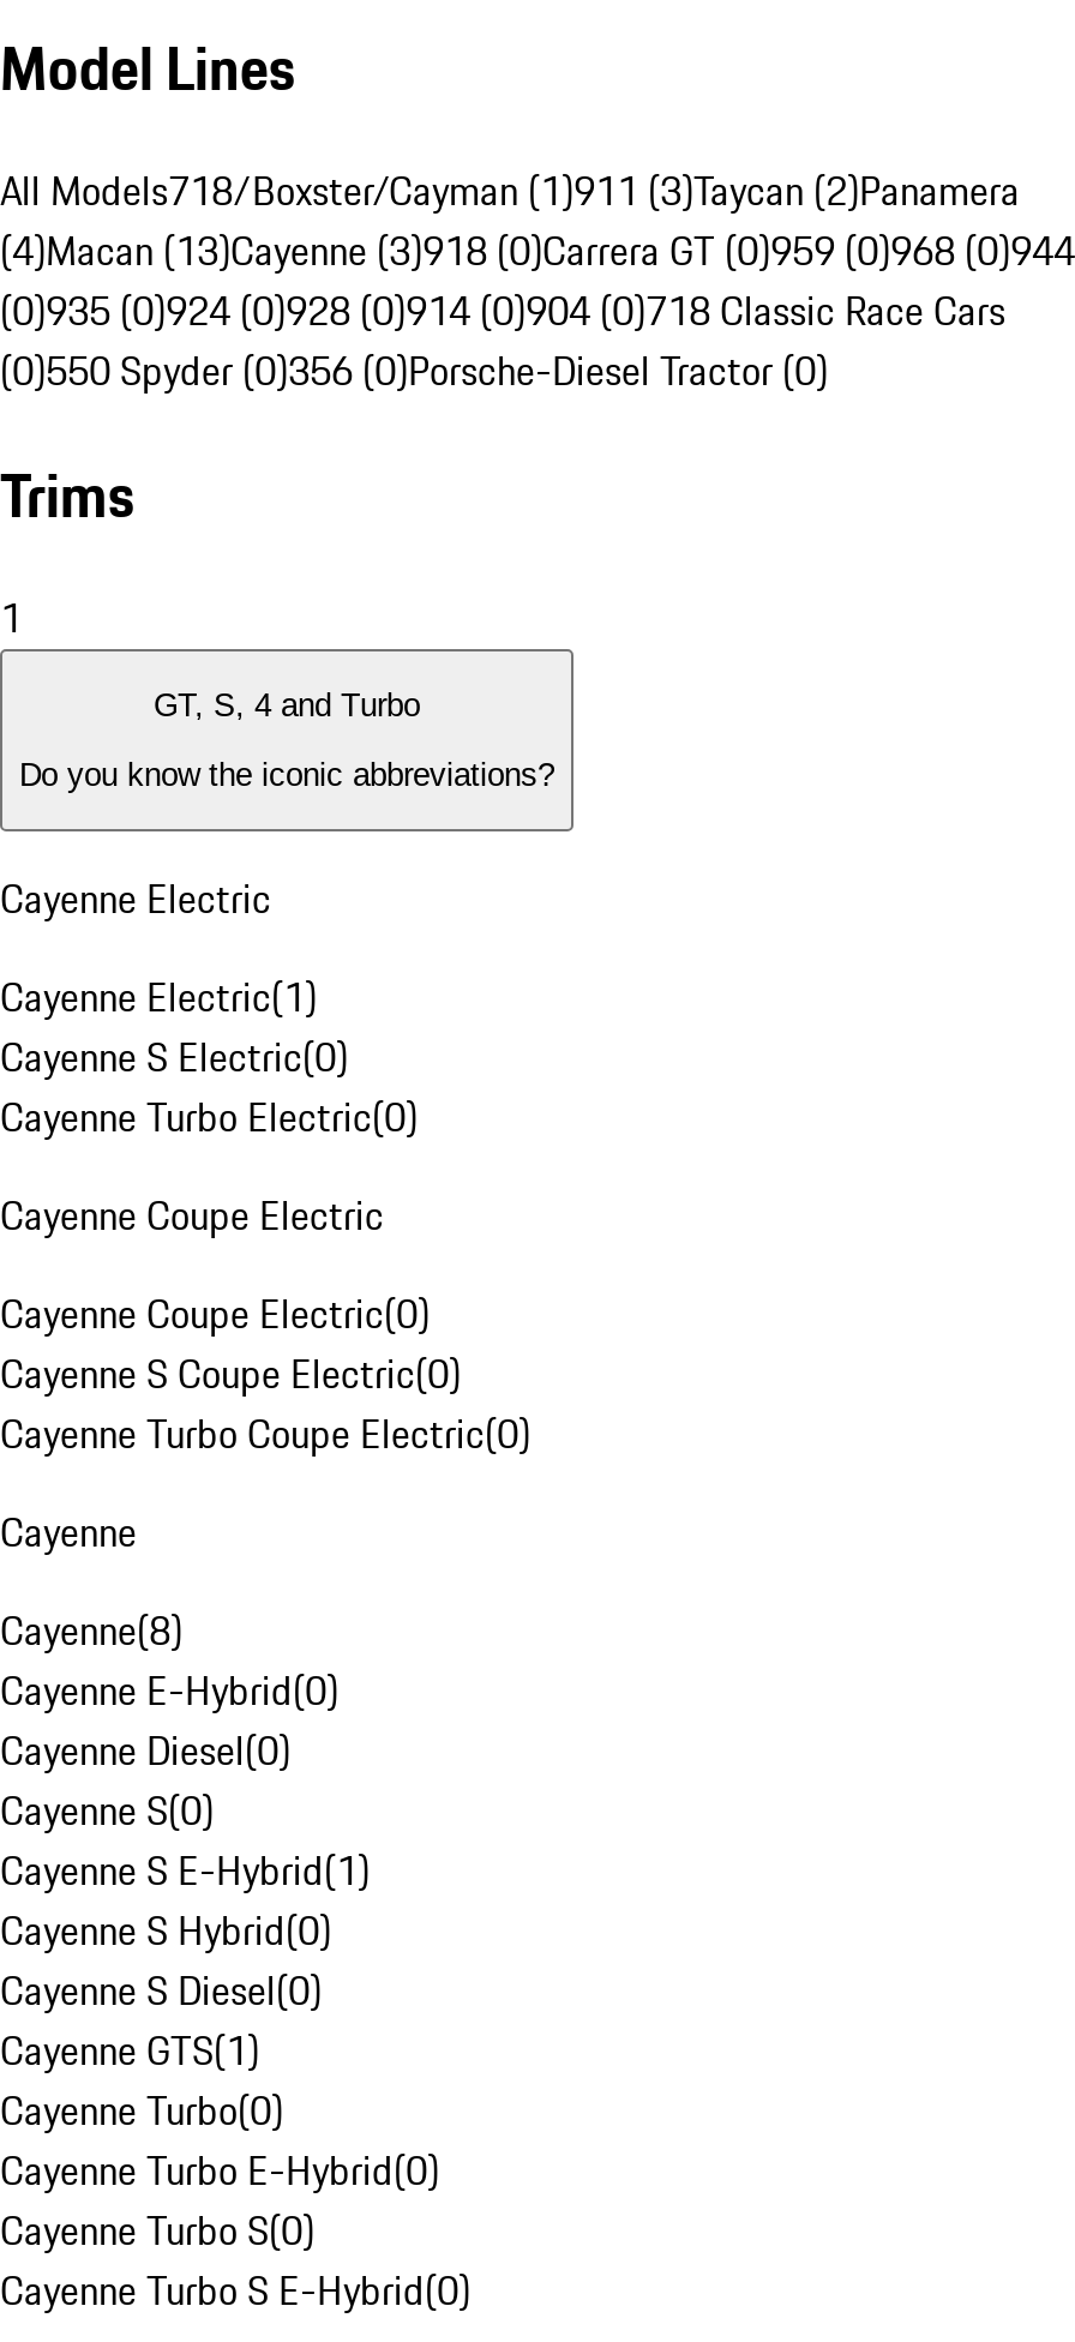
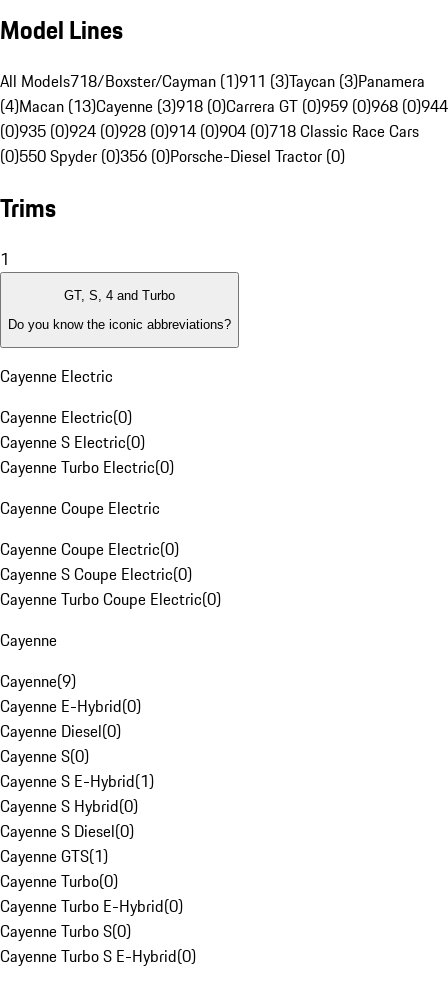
[0,163,1020,220] All Models718/Boxster/Cayman (1)911 (3)Taycan (2)Panamera -> [0,69,425,93] All Models718/Boxster/Cayman (1)911 (3)Taycan (3)Panamera
[0,968,317,1026] Cayenne Electric(1) -> [0,405,132,429] Cayenne Electric(0)
[0,1602,182,1660] Cayenne(8) -> [0,669,76,693] Cayenne(9)

